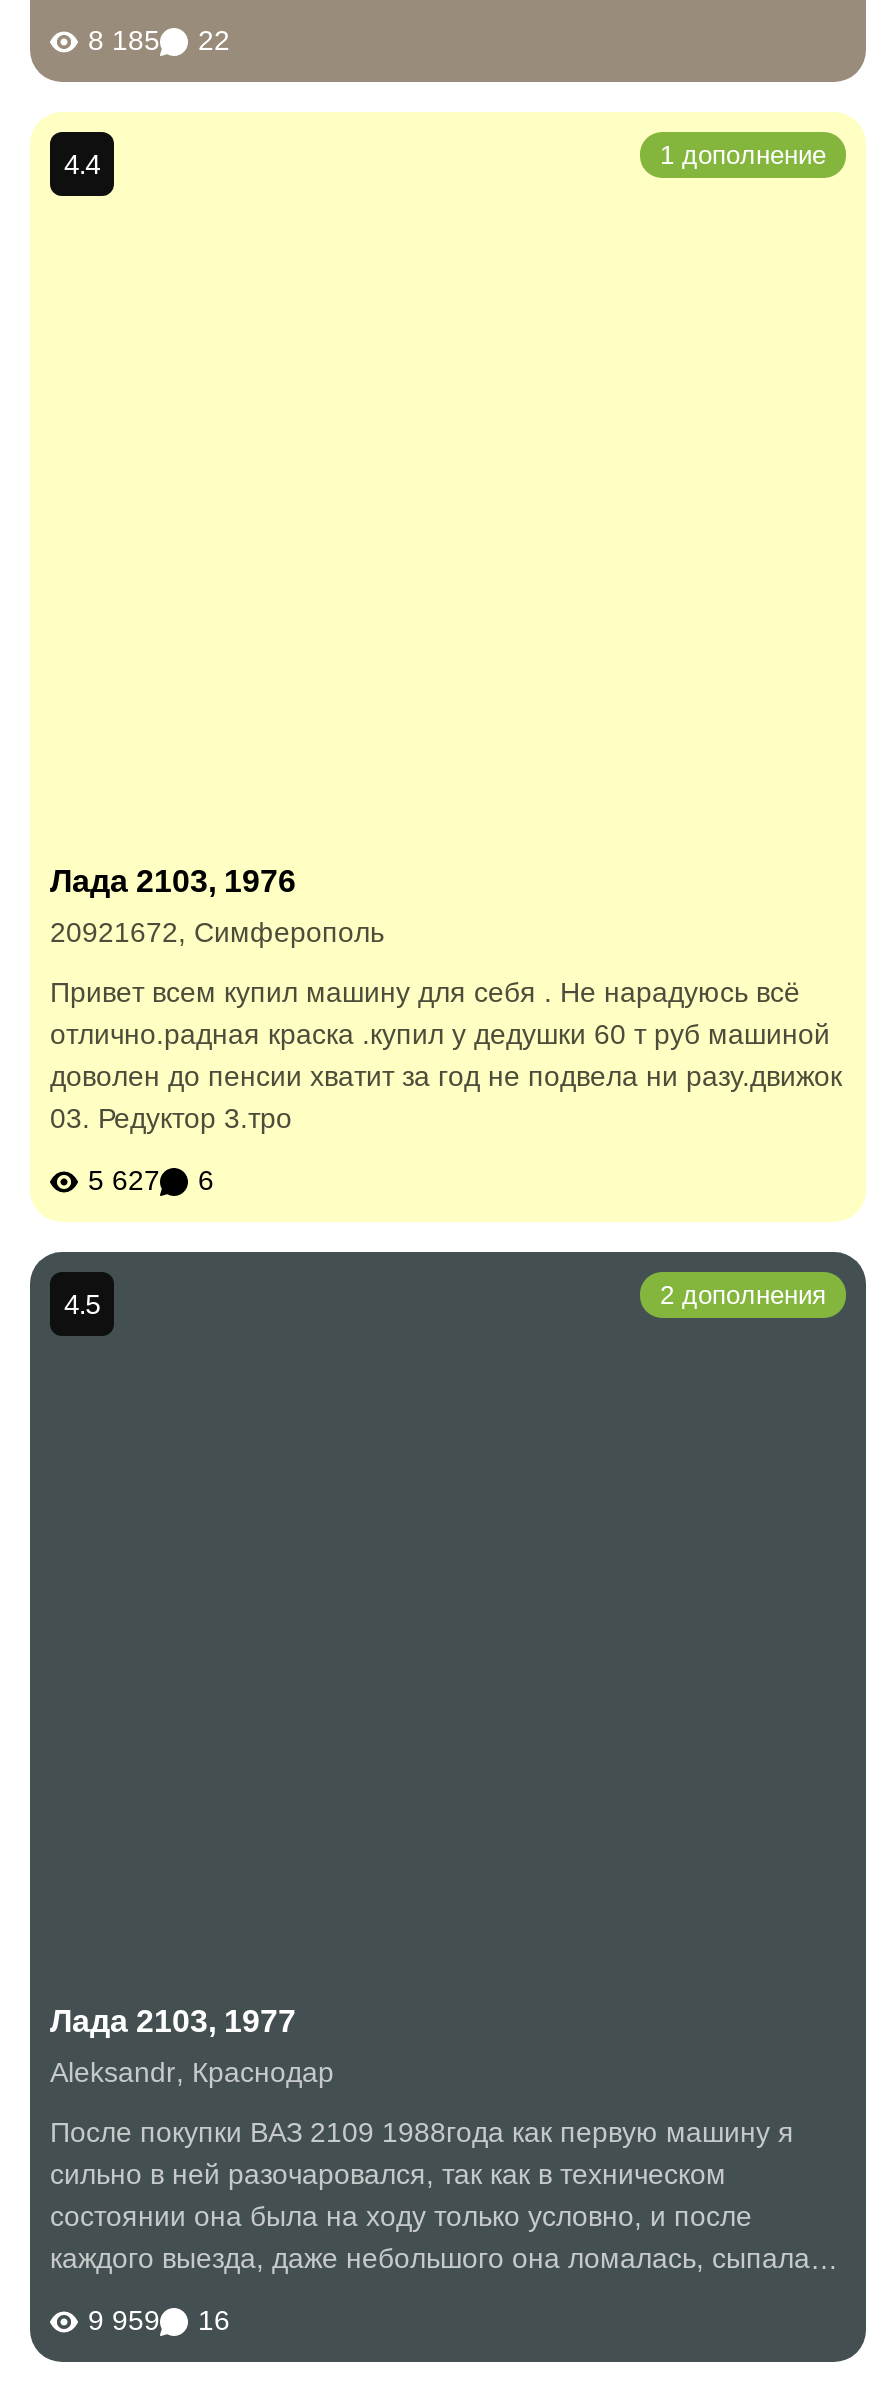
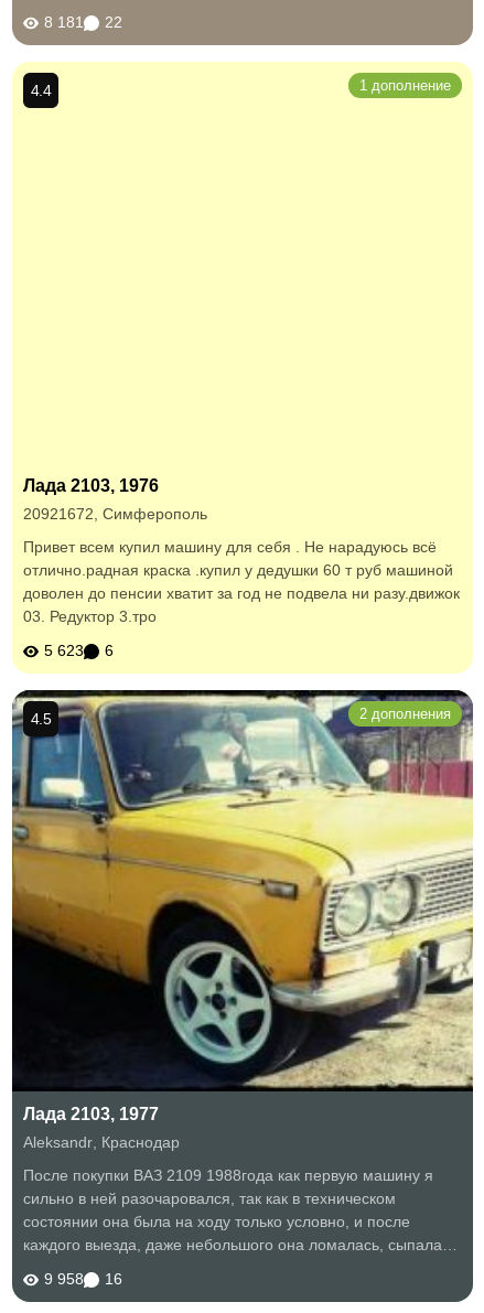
[88,24,230,56] 8 185 22 -> [44,13,122,31] 8 181 22
[88,1164,214,1196] 5 627 6 -> [44,642,114,659] 5 623 6
none -> [12,691,474,1091] [image]
[88,2304,230,2336] 9 959 16 -> [44,1270,122,1288] 9 958 16

